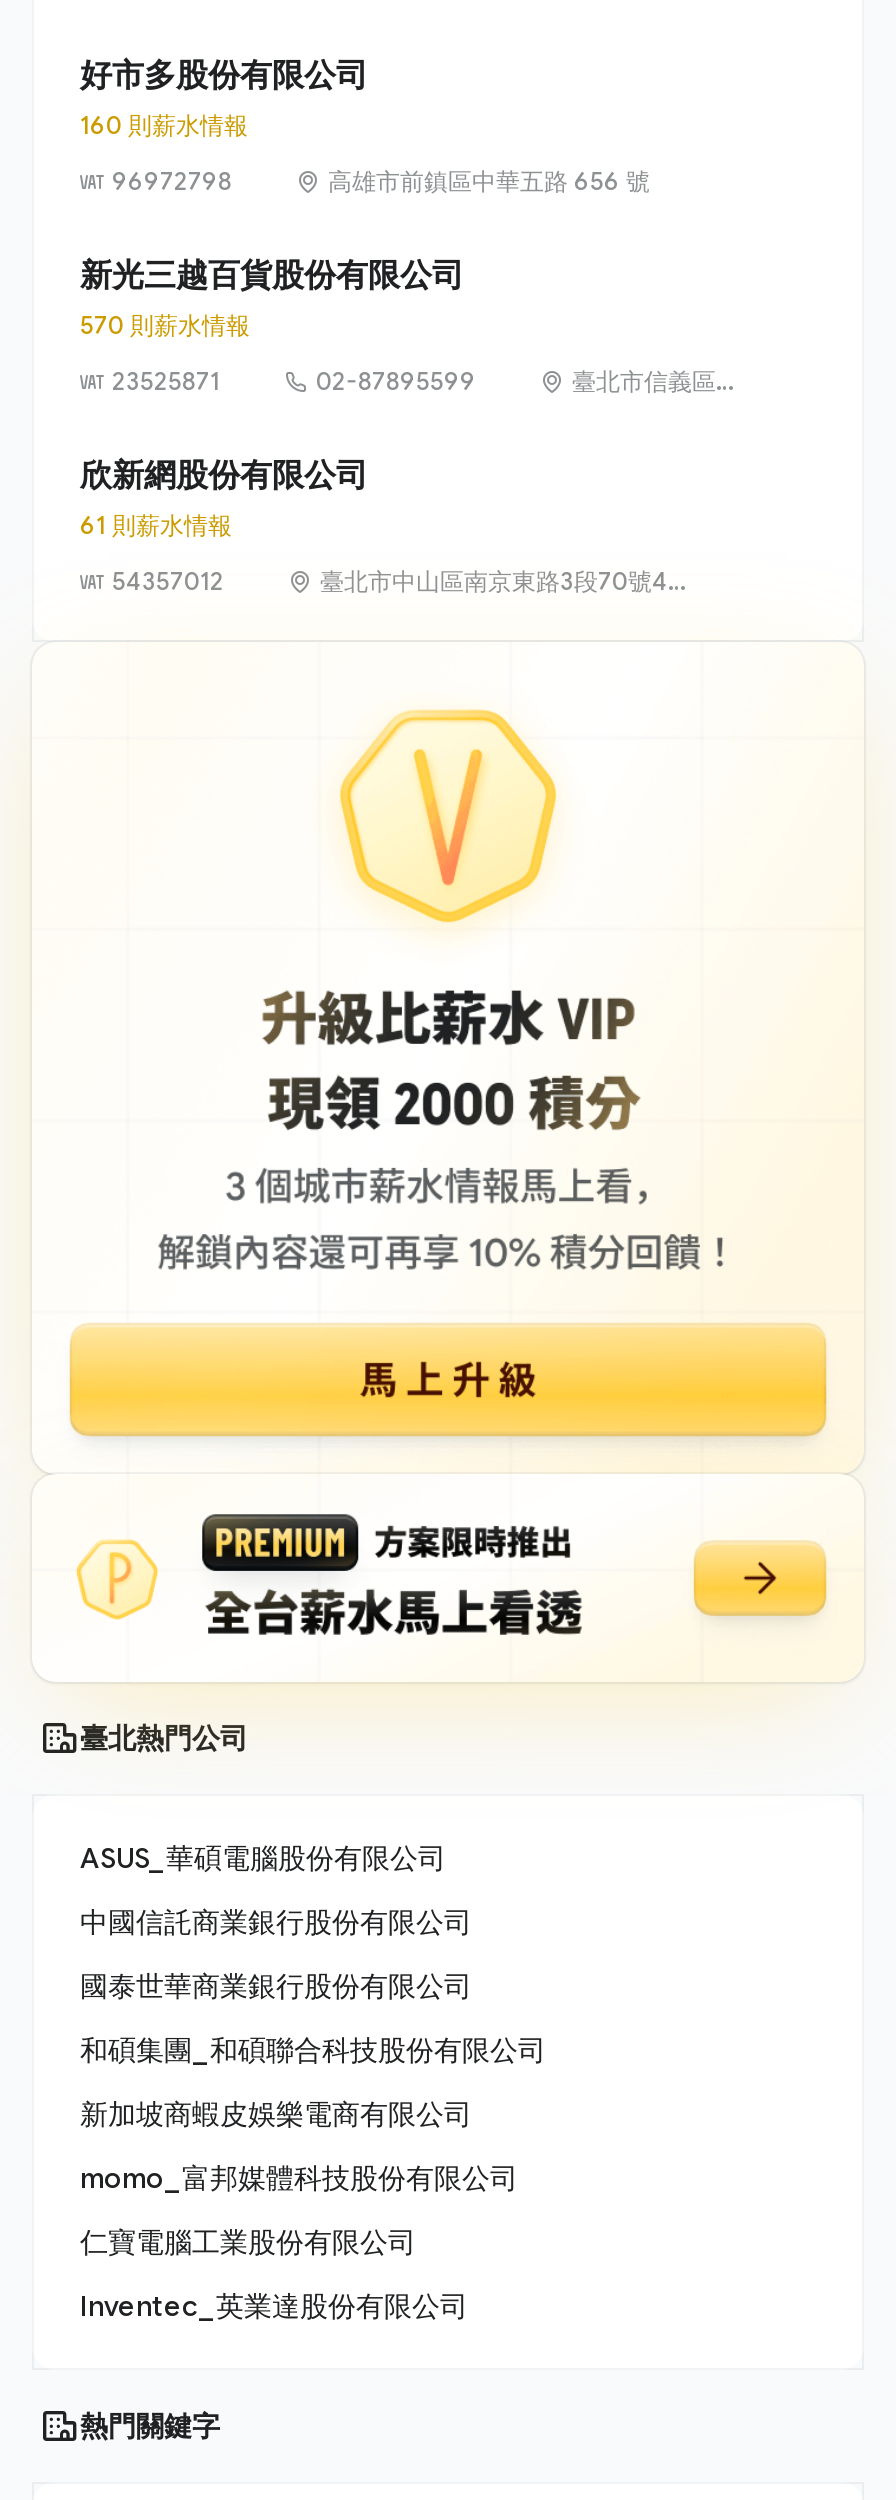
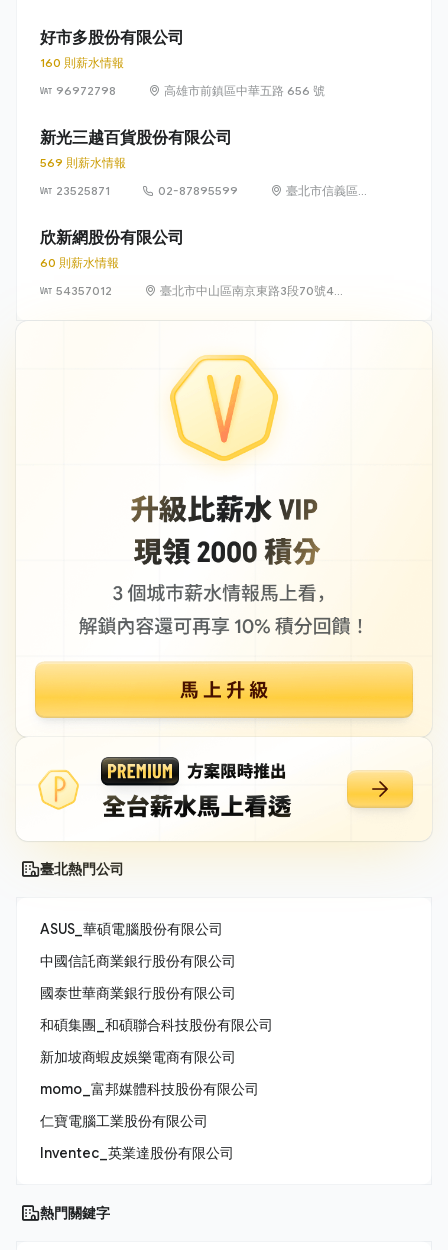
[80,310,250,340] 570 則薪水情報 -> [40,155,126,170] 569 則薪水情報
[80,510,232,540] 61 則薪水情報 -> [40,255,119,270] 60 則薪水情報

